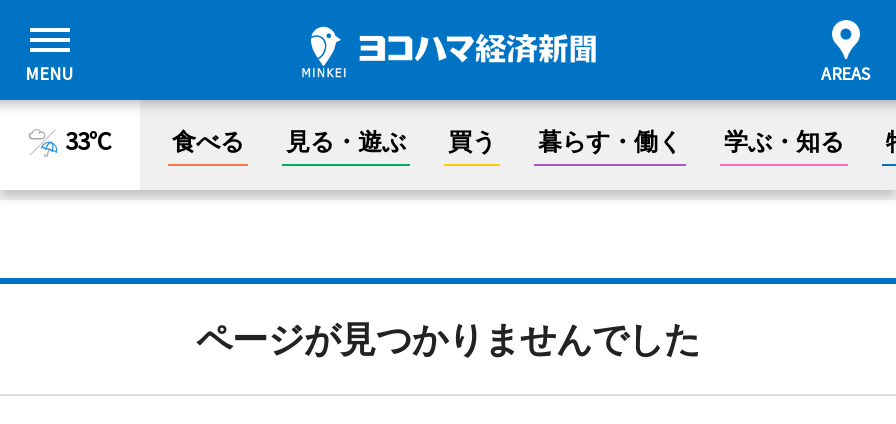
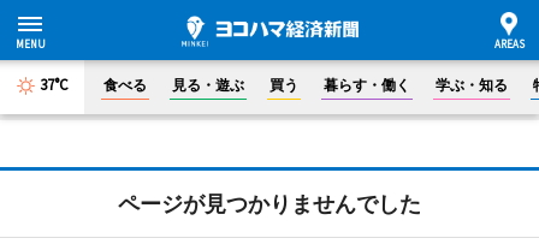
[65,125,113,159] 33°C -> [39,75,68,96] 37°C

